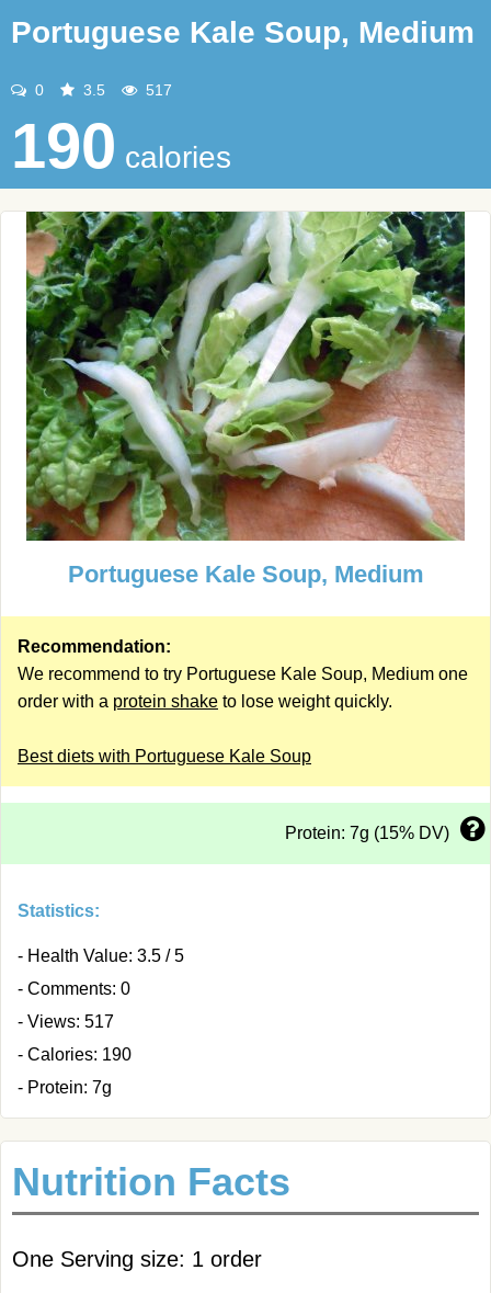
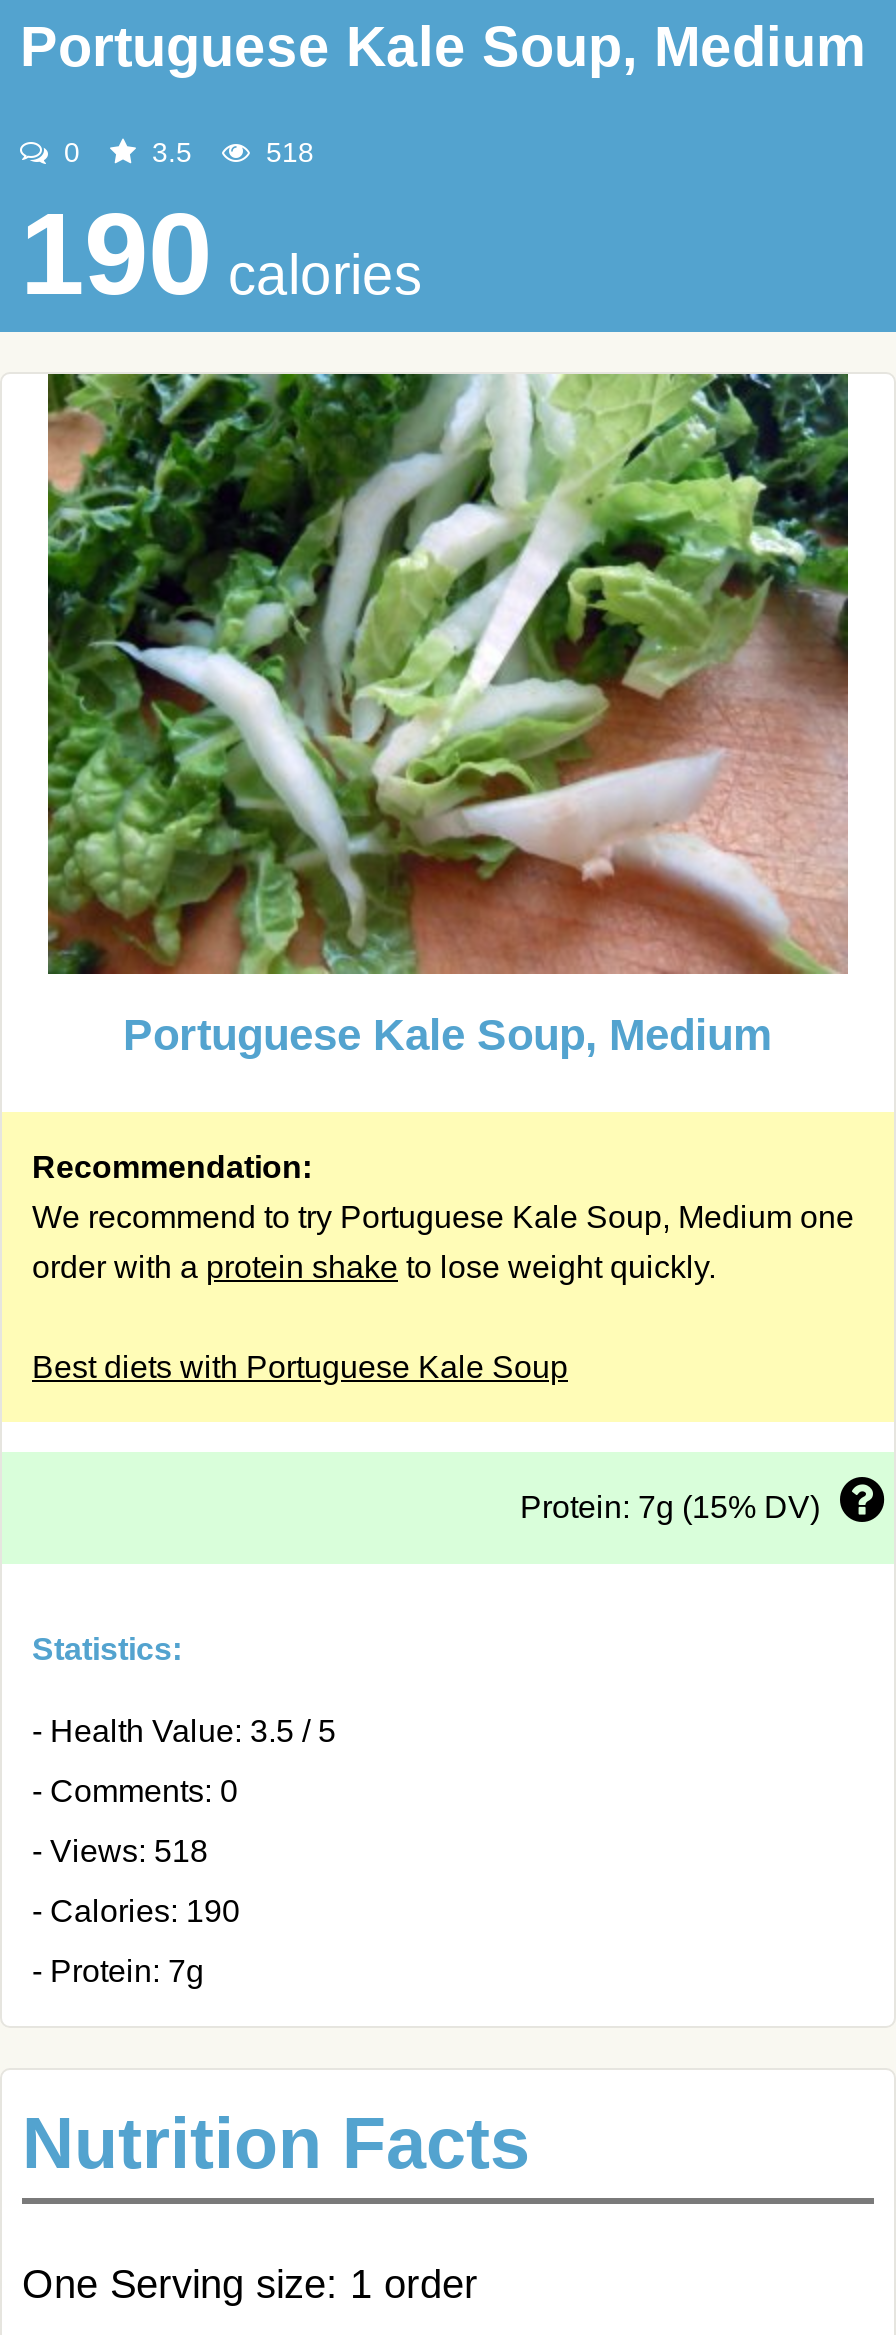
[141,81,172,99] 517 -> [258,136,314,168] 518
[18,1012,114,1031] - Views: 517 -> [32,1834,208,1868] - Views: 518

